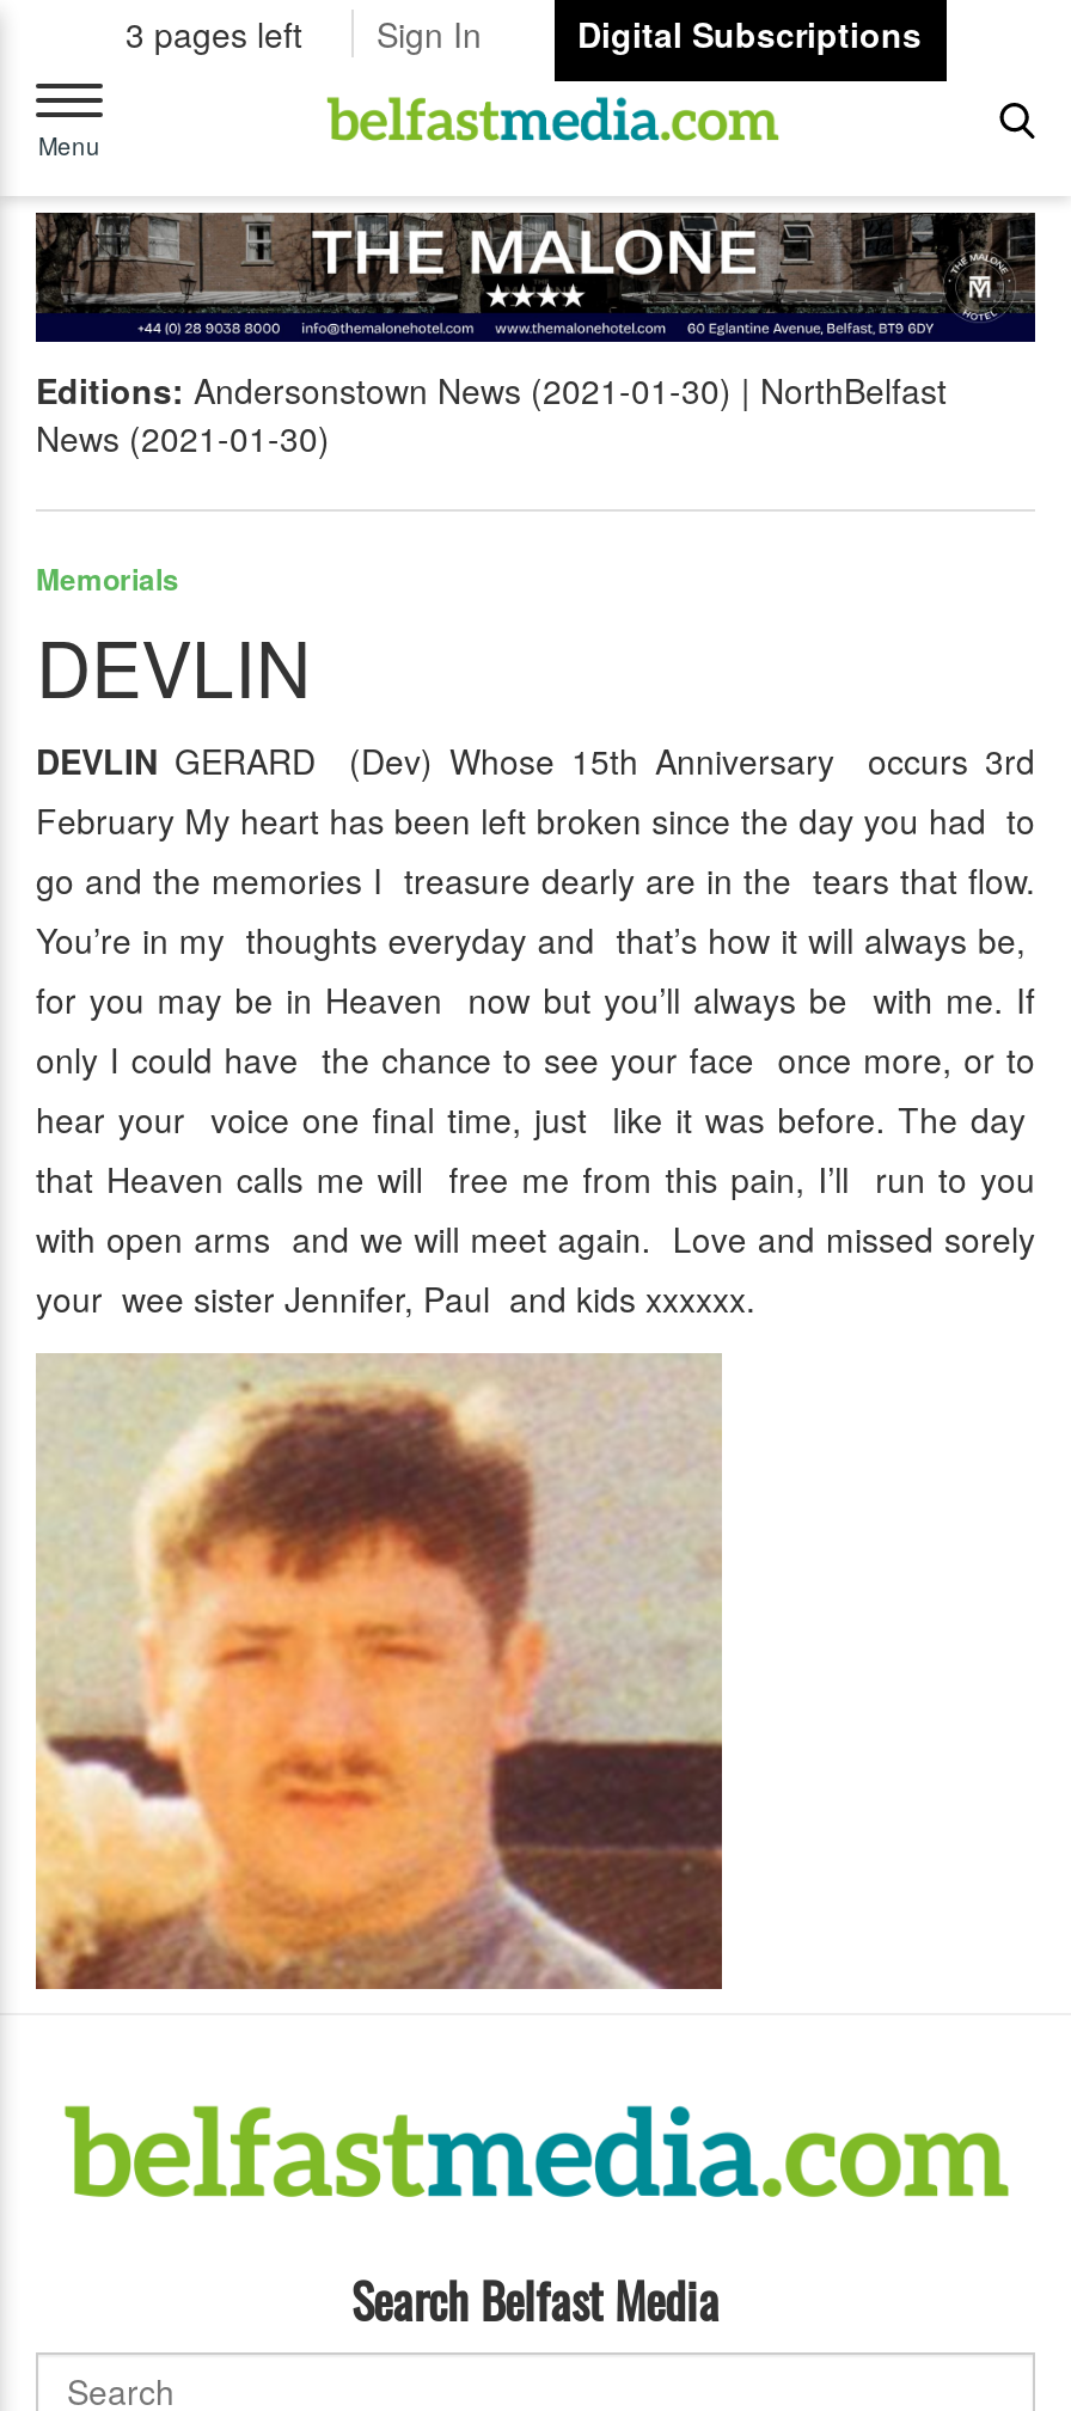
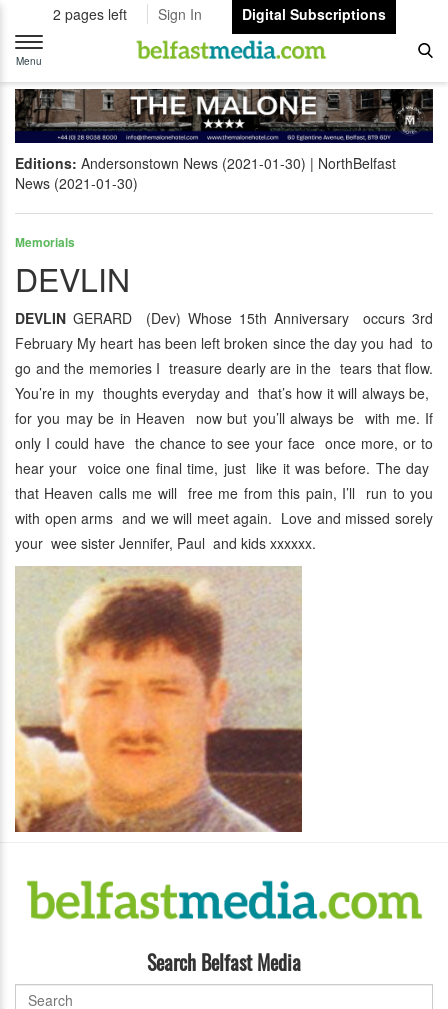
[126,10,922,57] 3 pages left Sign In Digital Subscriptions -> [52,4,385,24] 2 pages left Sign In Digital Subscriptions

